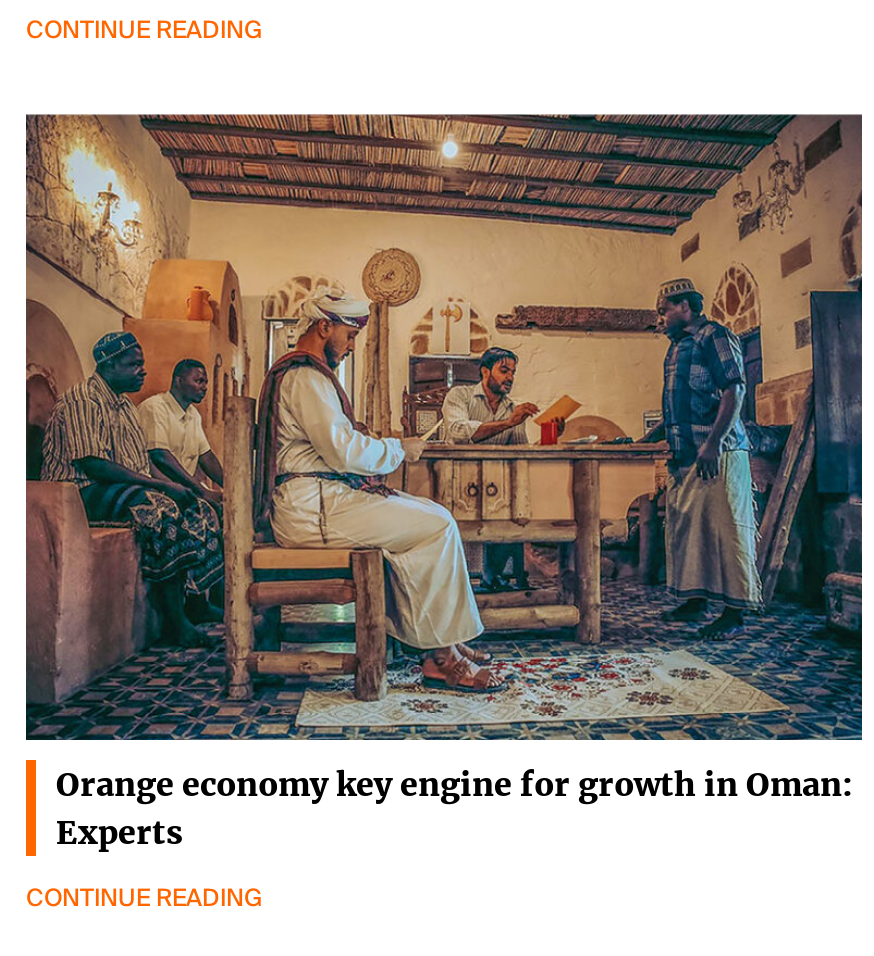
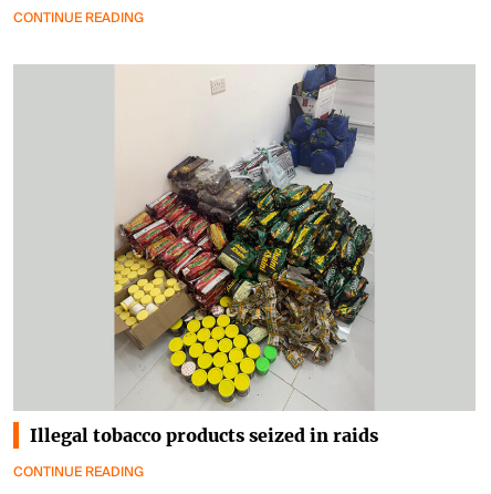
[24,112,864,853] [image] | Orange economy key engine for growth in Oman: | Experts -> [13,64,476,447] [image] | Illegal tobacco products seized in raids

